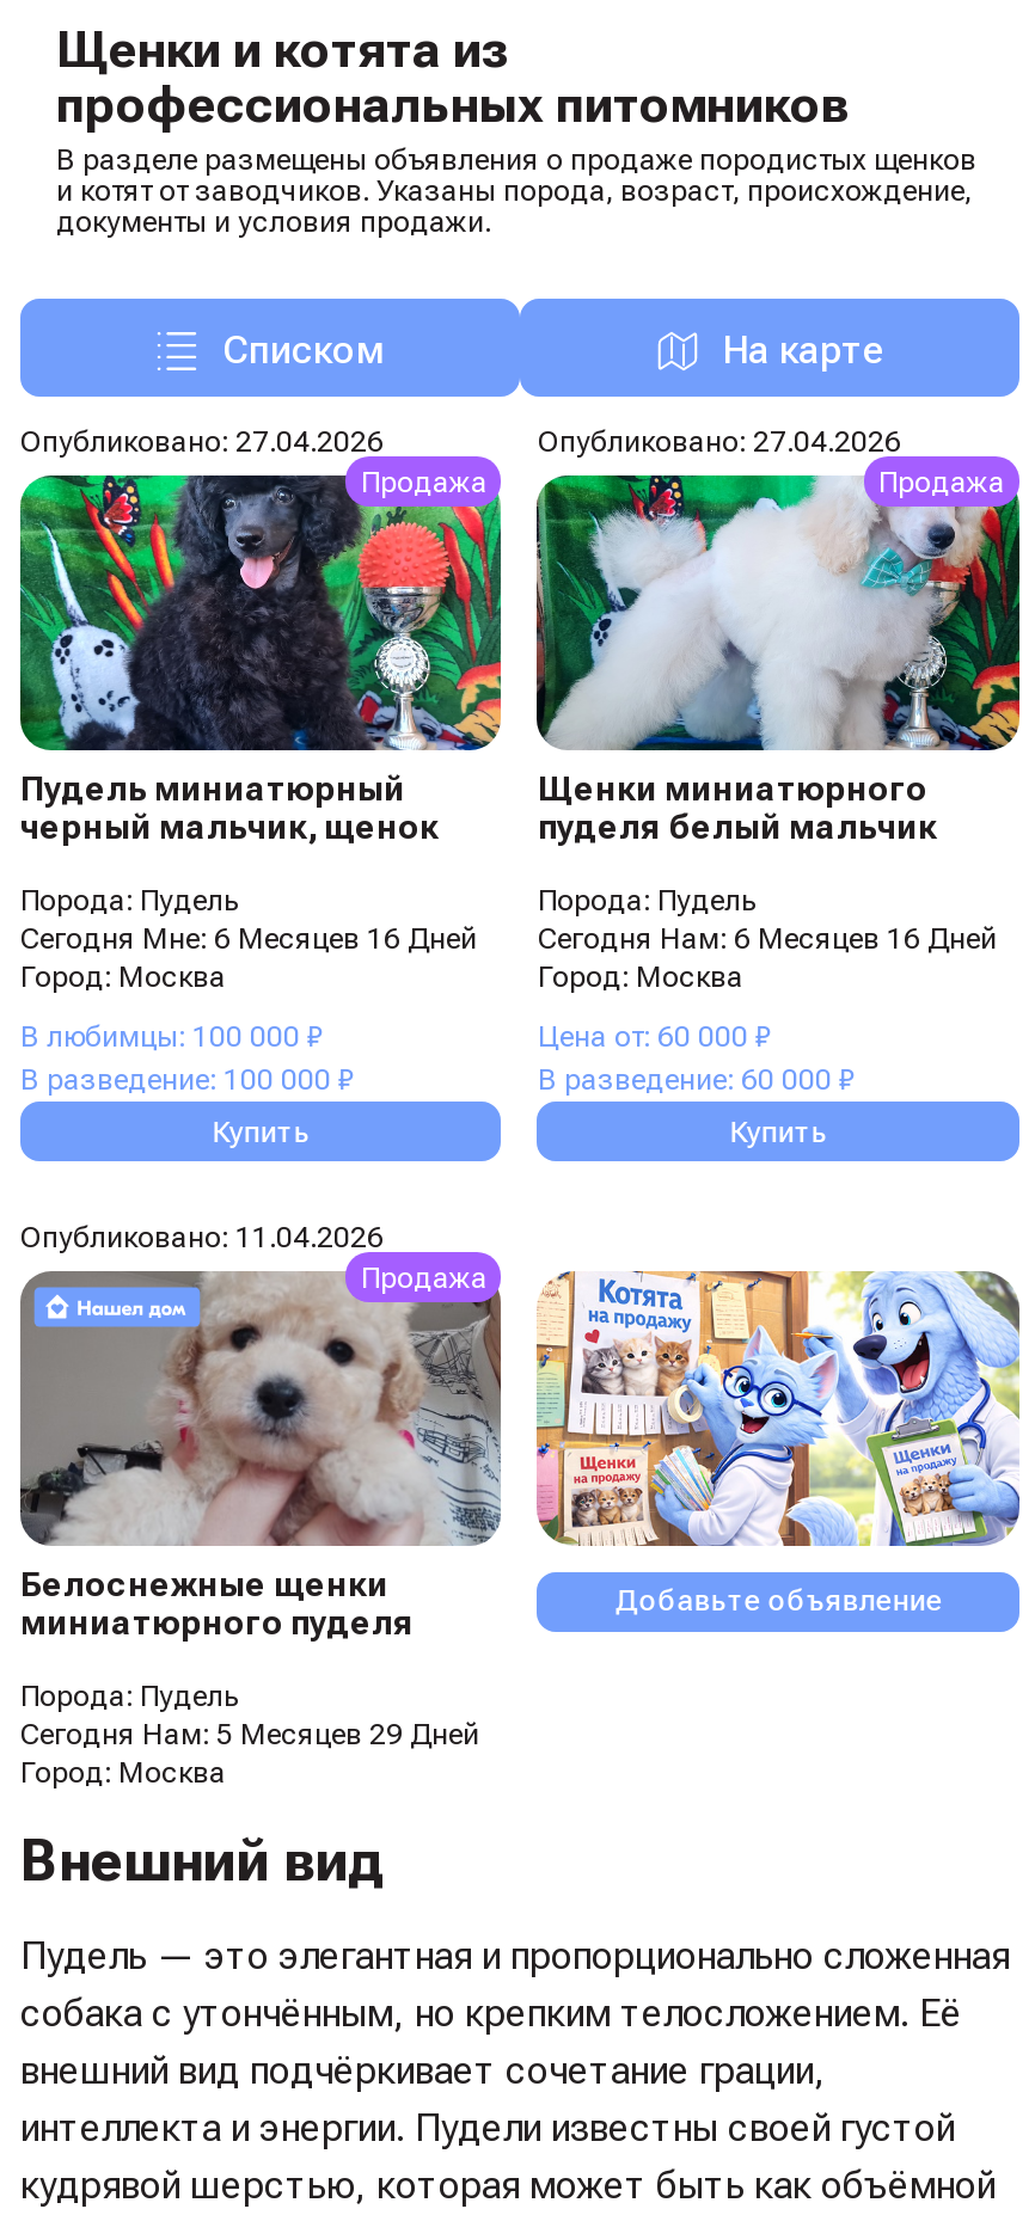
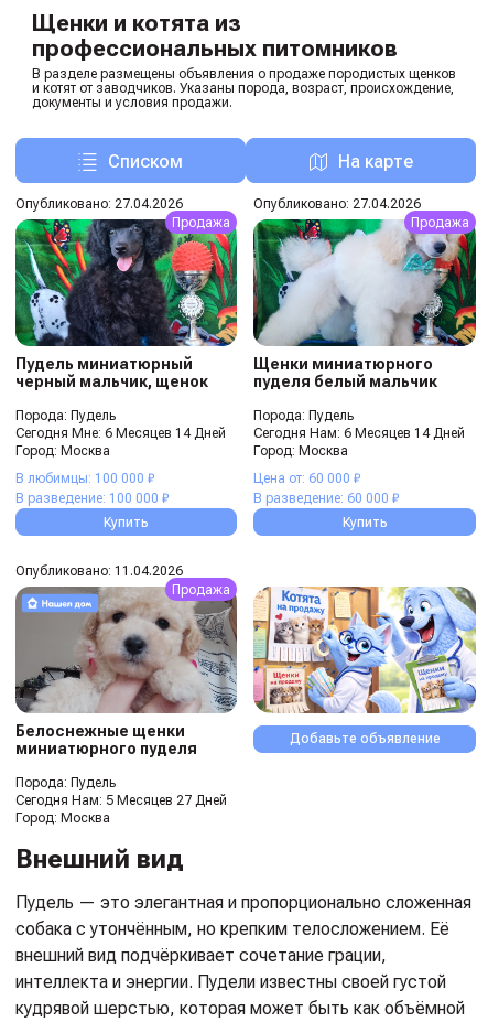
[20,922,477,955] Сегодня Мне: 6 Месяцев 16 Дней -> [15,425,226,441] Сегодня Мне: 6 Месяцев 14 Дней
[538,922,997,955] Сегодня Нам: 6 Месяцев 16 Дней -> [254,425,465,441] Сегодня Нам: 6 Месяцев 14 Дней
[20,1717,479,1750] Сегодня Нам: 5 Месяцев 29 Дней -> [15,792,227,808] Сегодня Нам: 5 Месяцев 27 Дней

